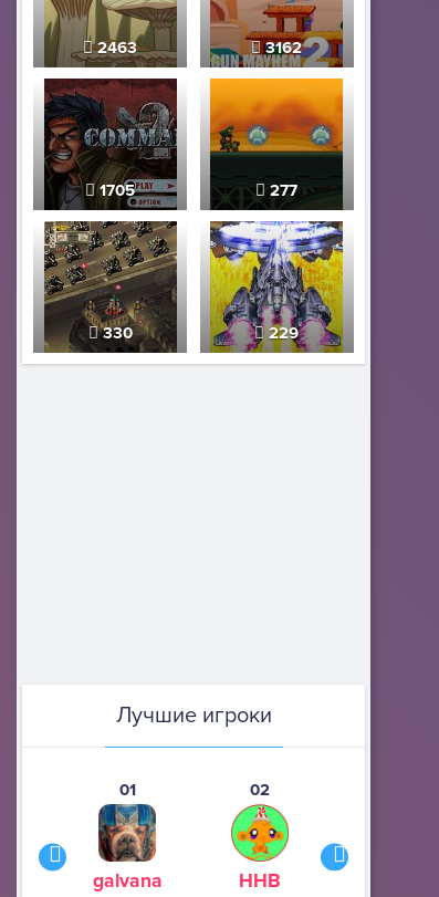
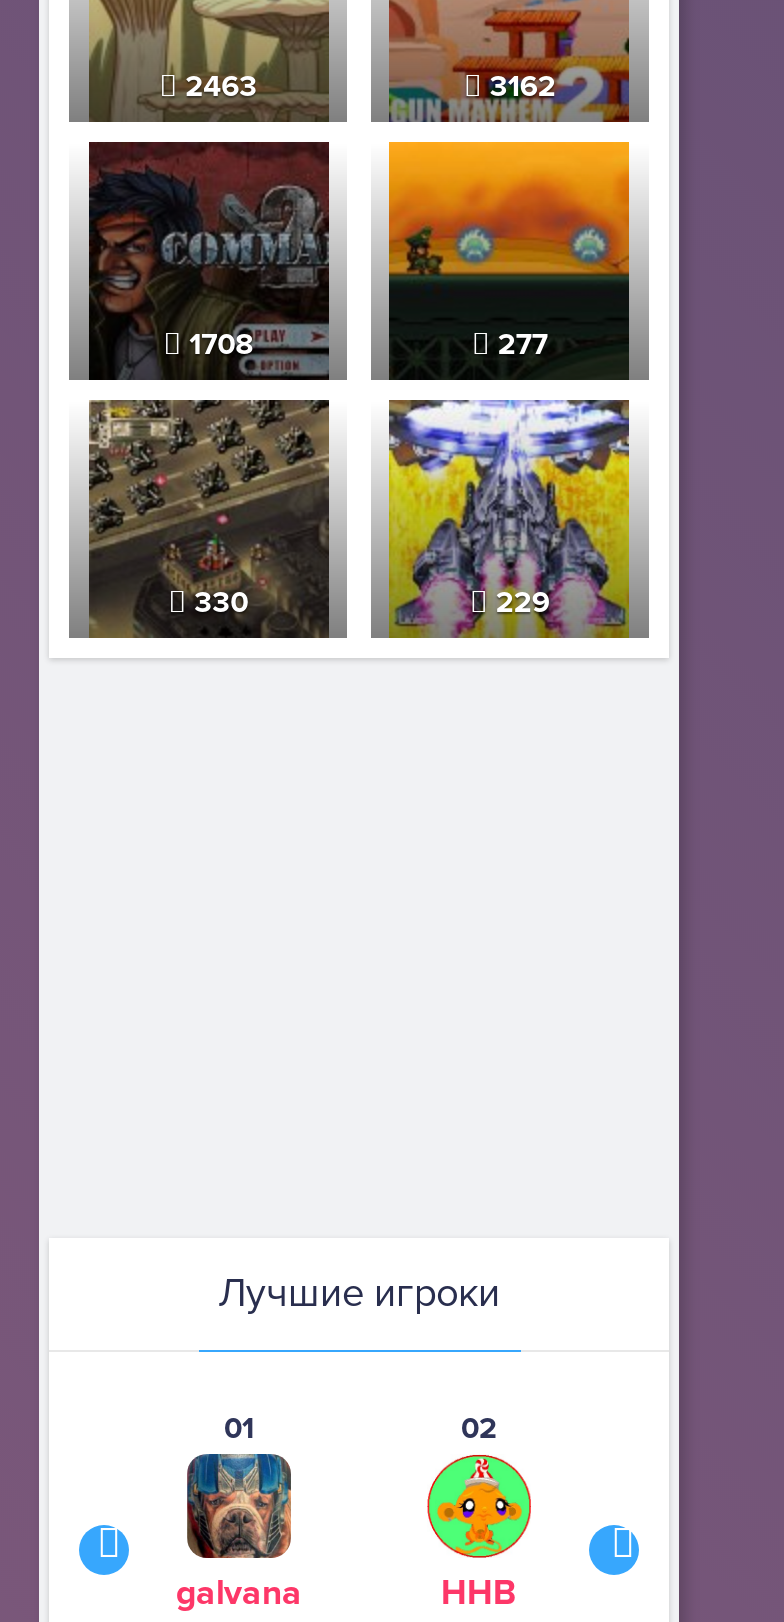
[95,181,135,201] 1705 -> [181,327,253,363] 1708

